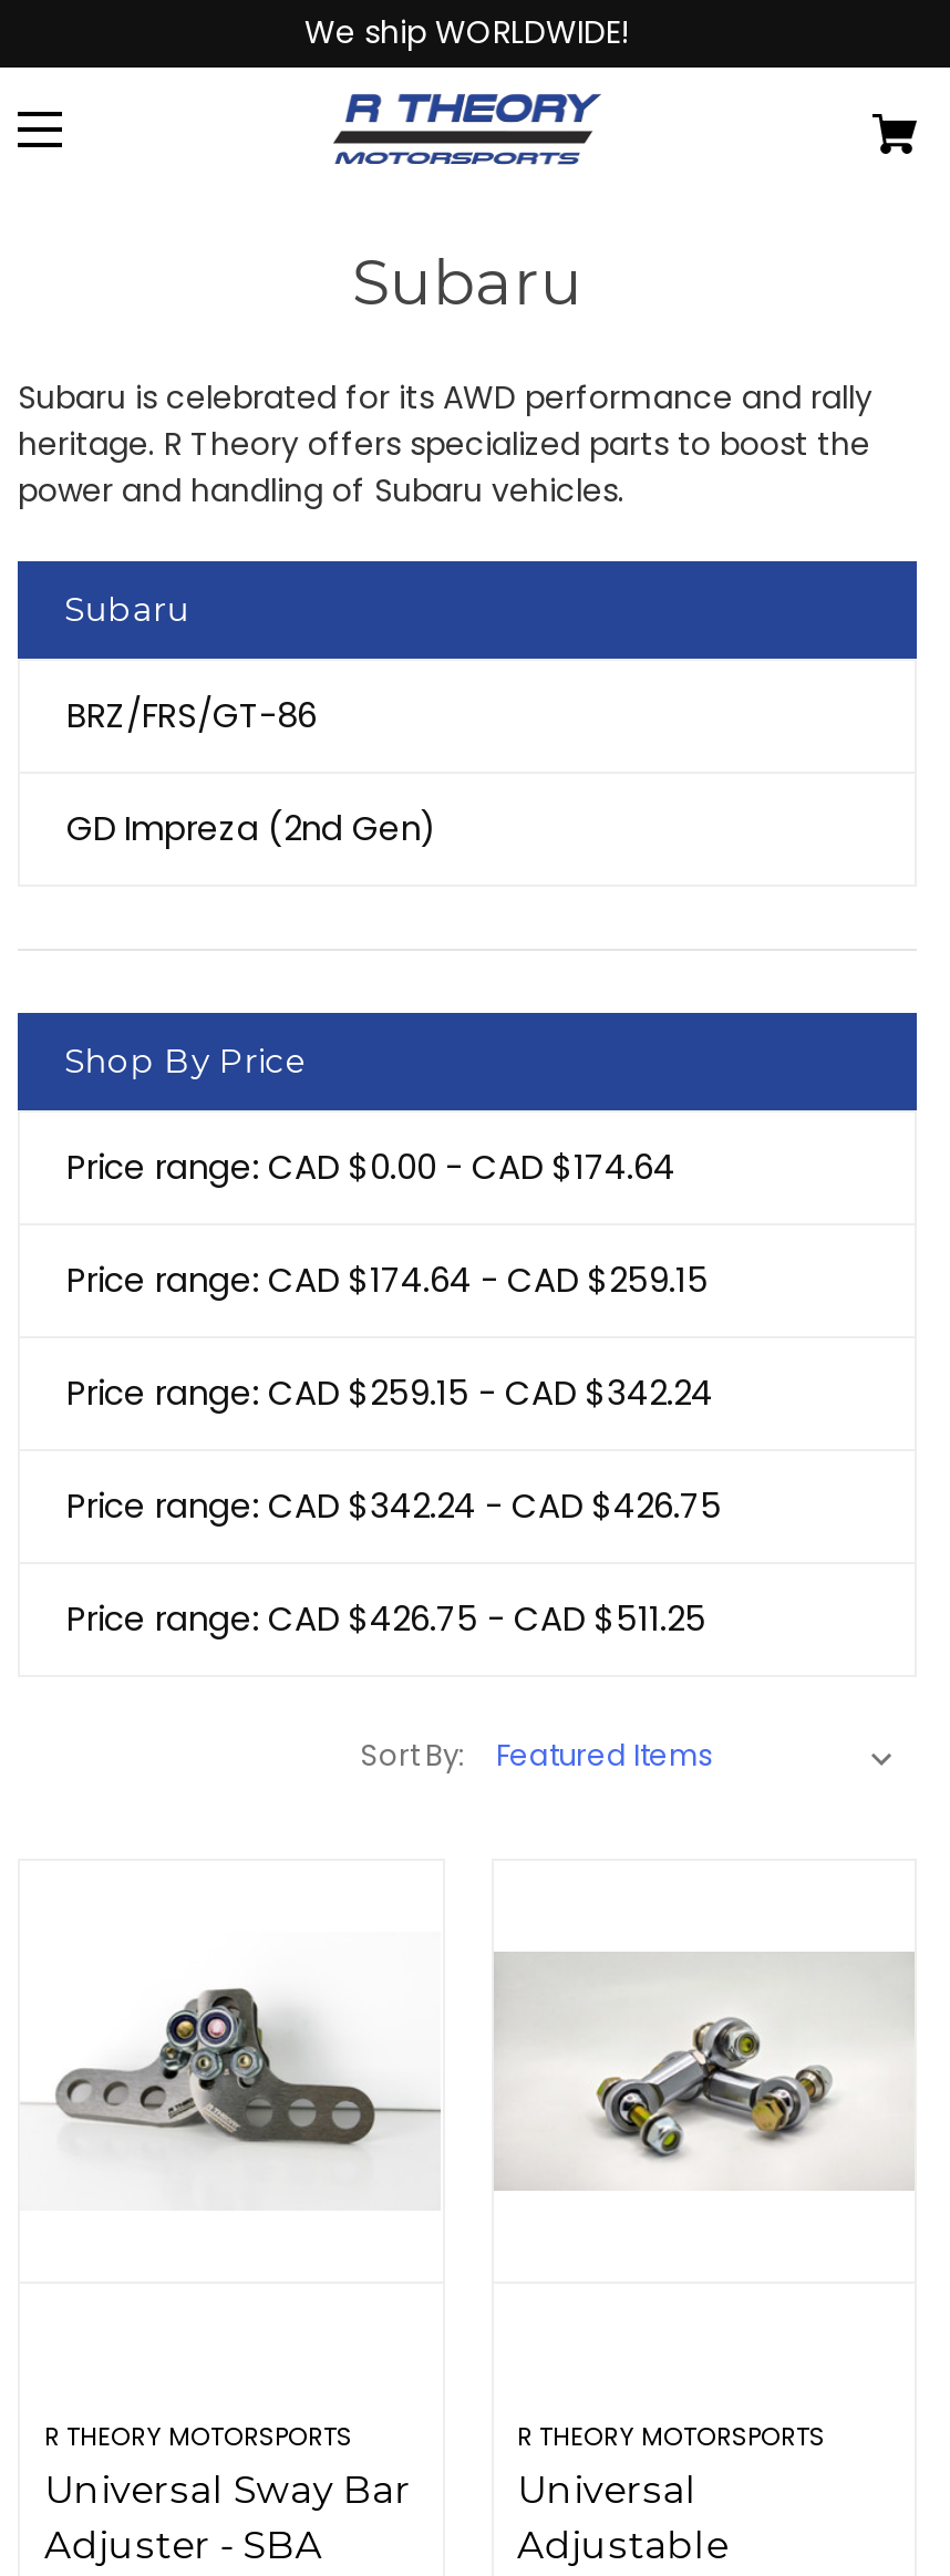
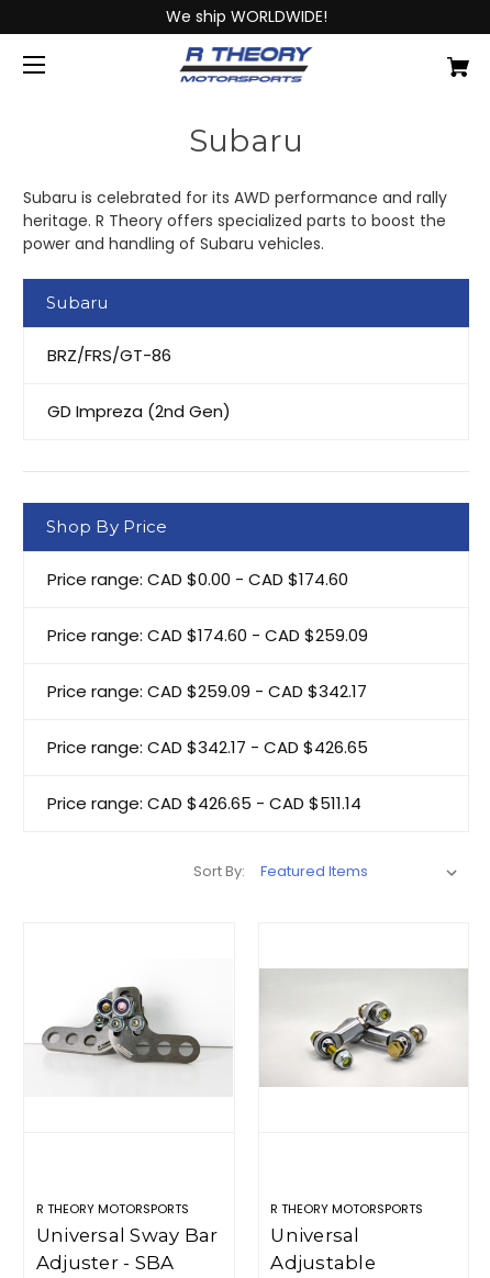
[66,1143,675,1190] Price range: CAD $0.00 - CAD $174.64 -> [47,567,348,590] Price range: CAD $0.00 - CAD $174.60
[66,1256,709,1303] Price range: CAD $174.64 - CAD $259.15 -> [47,623,368,646] Price range: CAD $174.60 - CAD $259.09
[66,1369,713,1415] Price range: CAD $259.15 - CAD $342.24 -> [47,679,367,702] Price range: CAD $259.09 - CAD $342.17
[66,1482,722,1528] Price range: CAD $342.24 - CAD $426.75 -> [47,735,368,758] Price range: CAD $342.17 - CAD $426.65
[66,1595,706,1641] Price range: CAD $426.75 - CAD $511.25 -> [47,791,361,814] Price range: CAD $426.65 - CAD $511.14

